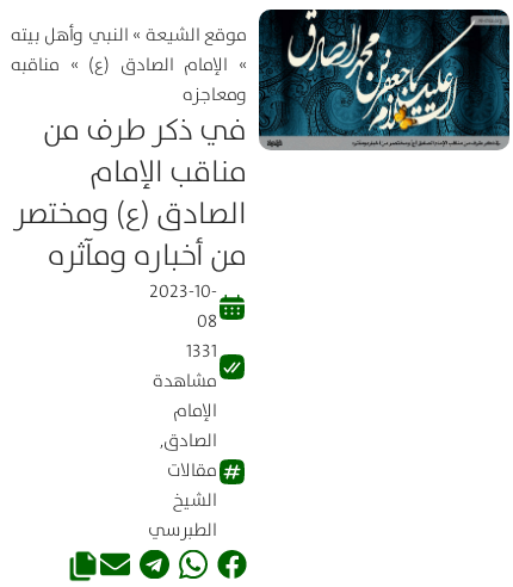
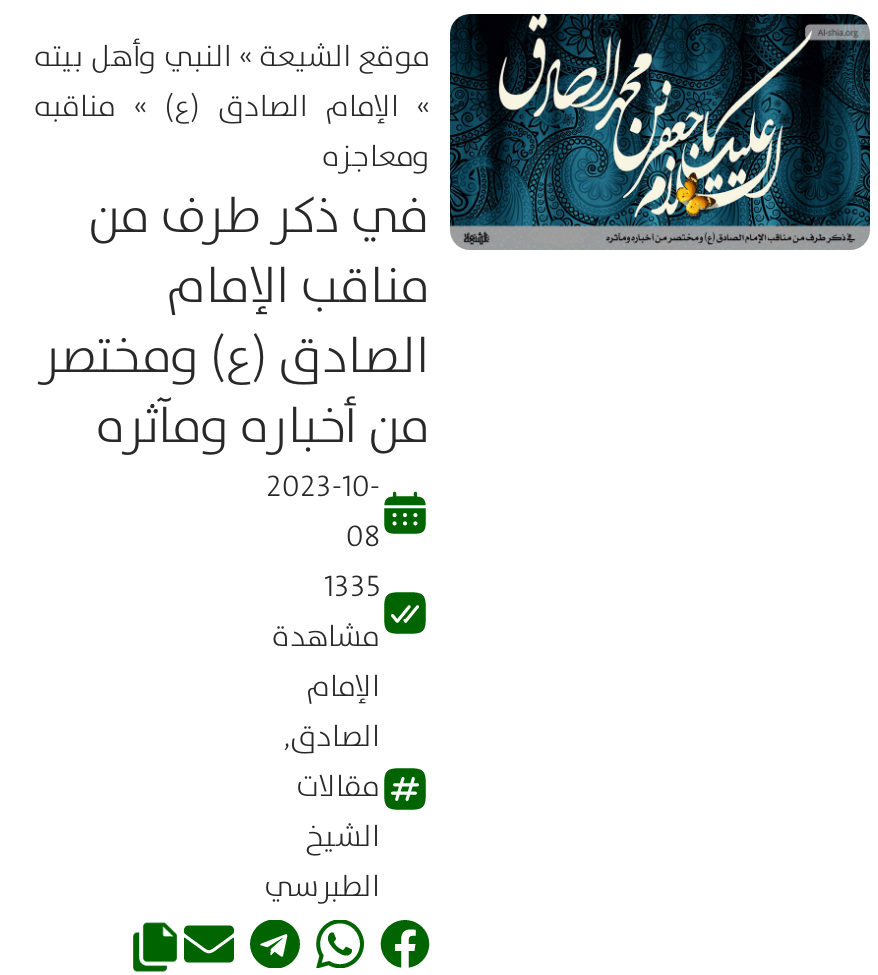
[186,337,217,366] 1331 -> [324,563,380,611] 1335

